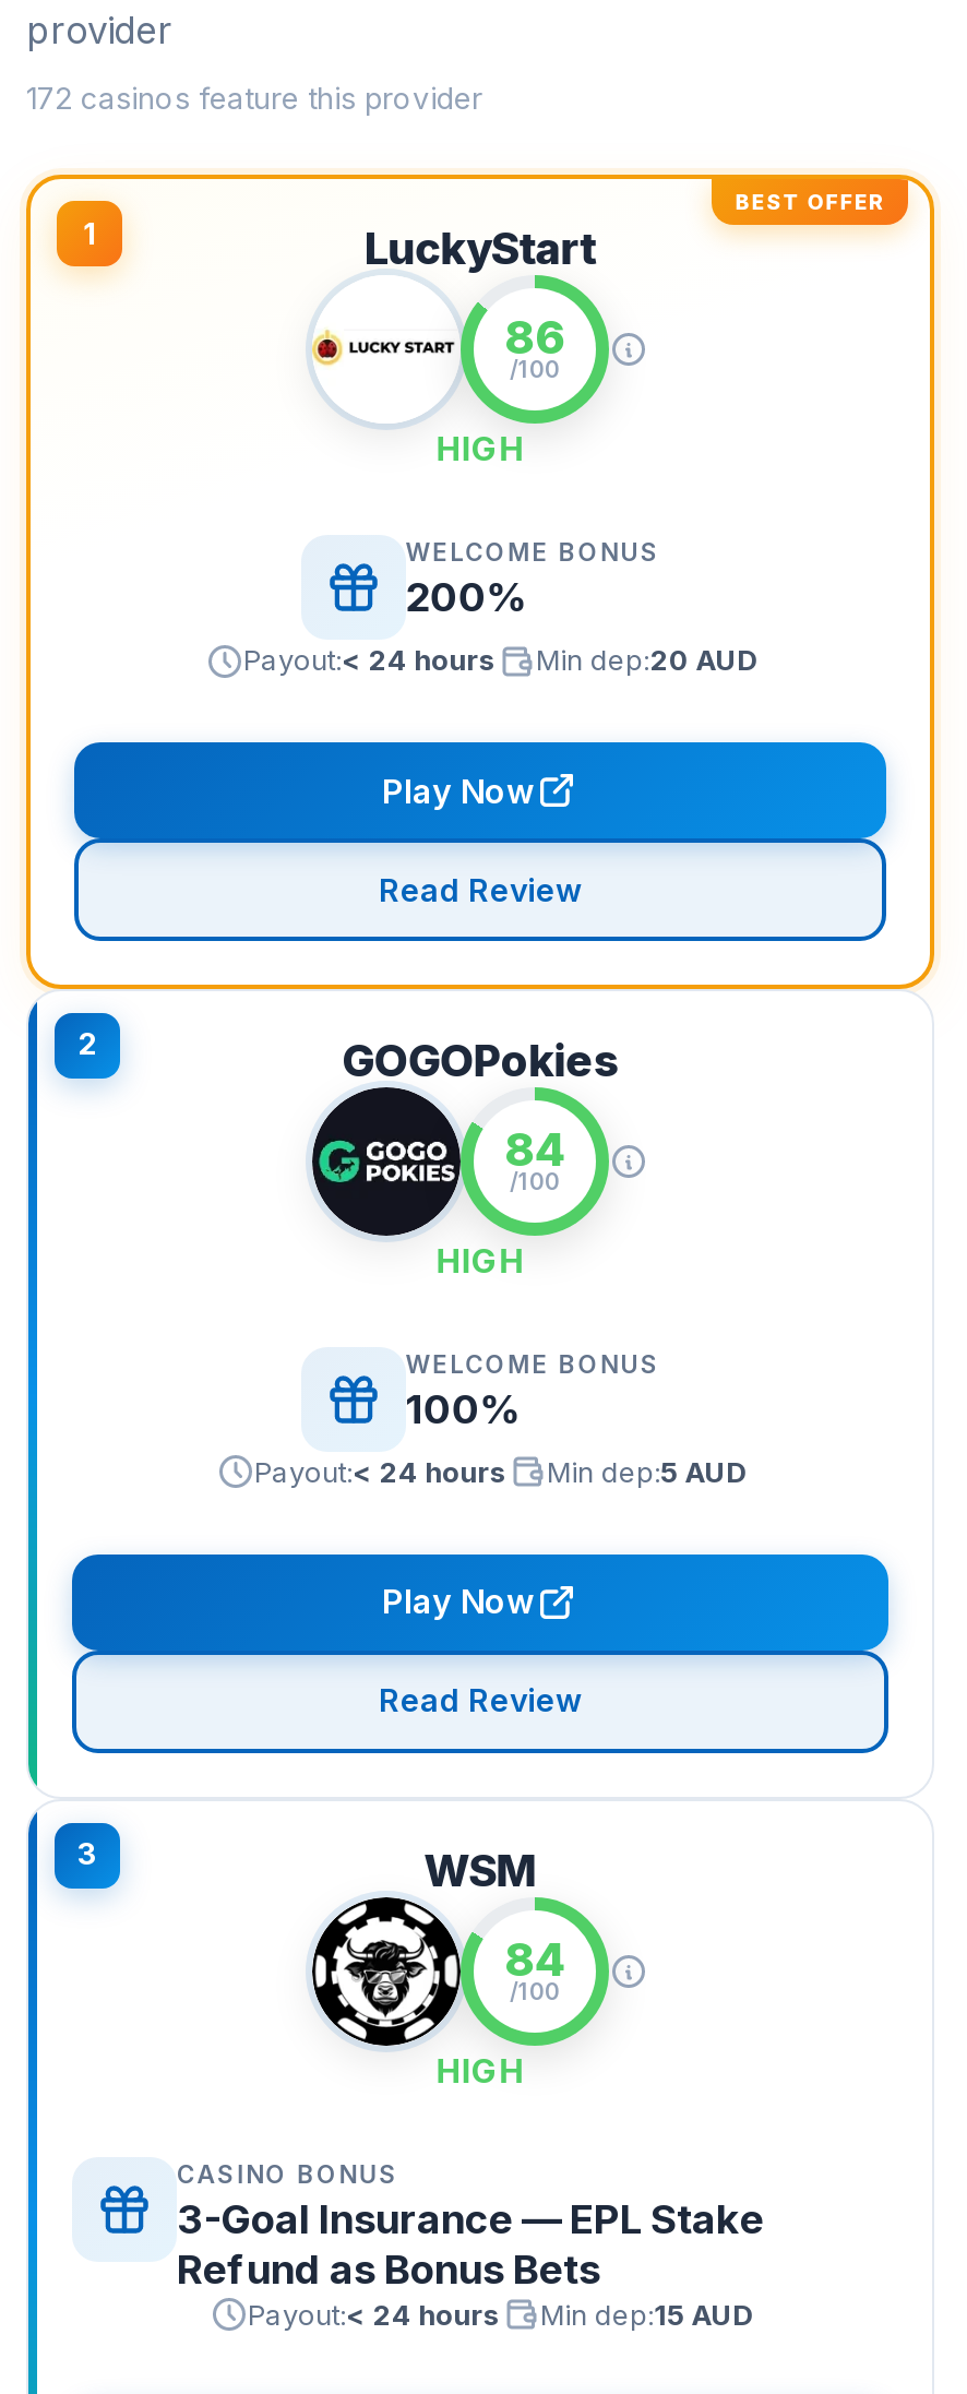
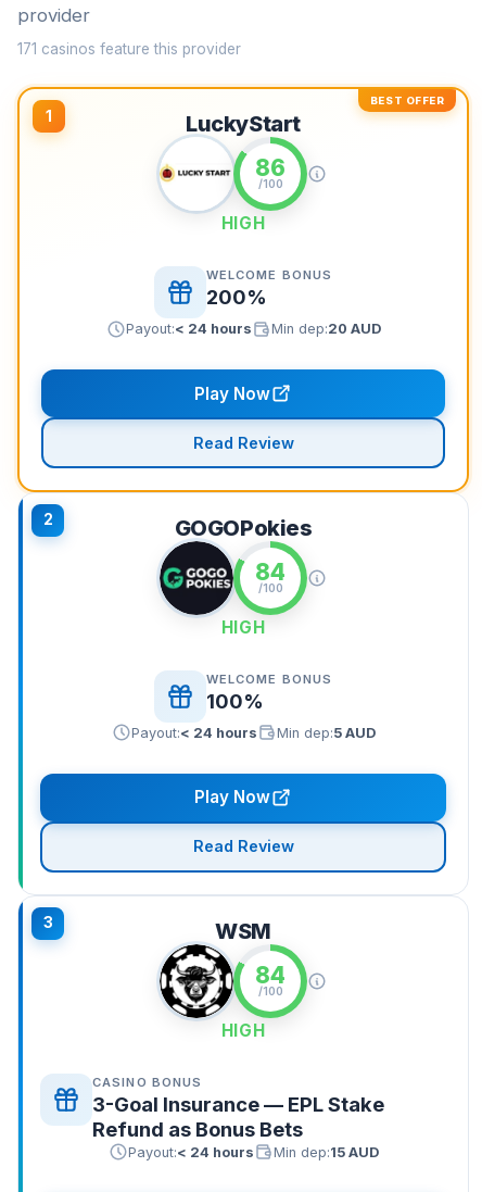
[26,81,482,116] 172 casinos feature this provider -> [17,40,241,58] 171 casinos feature this provider

